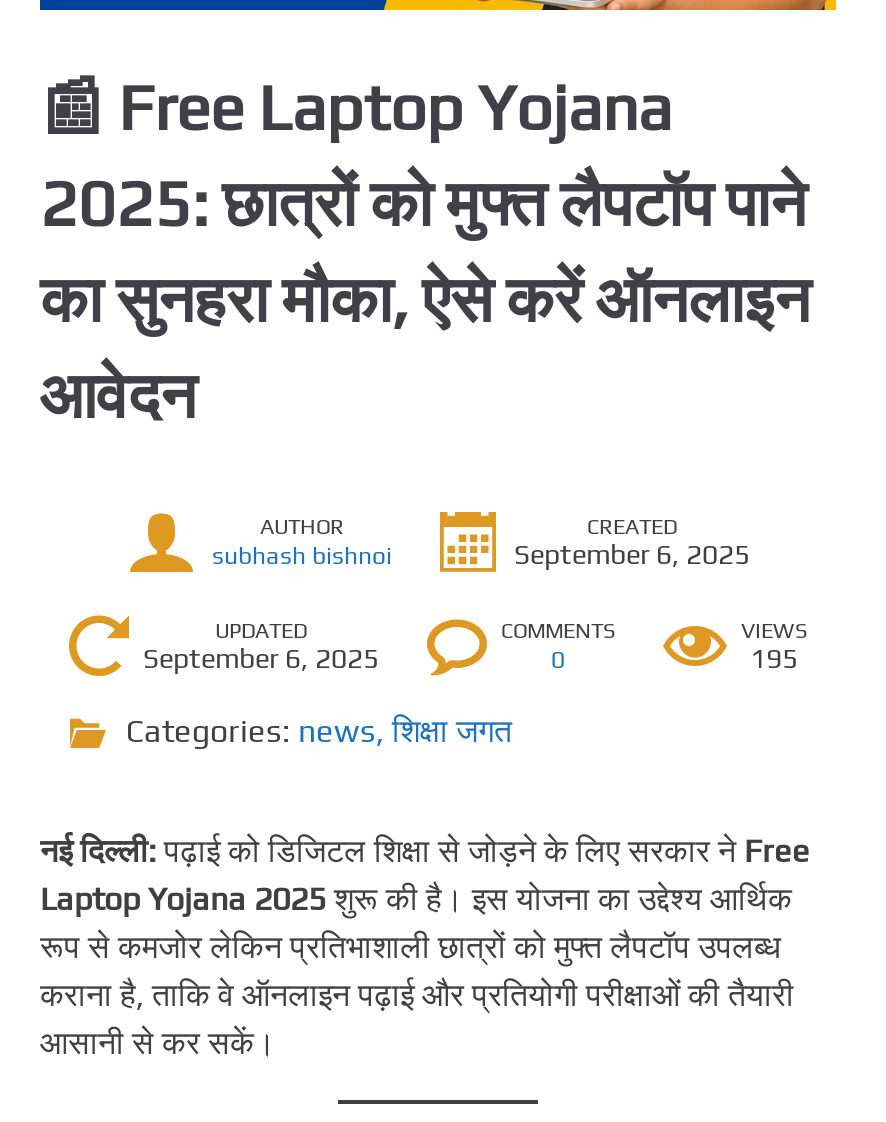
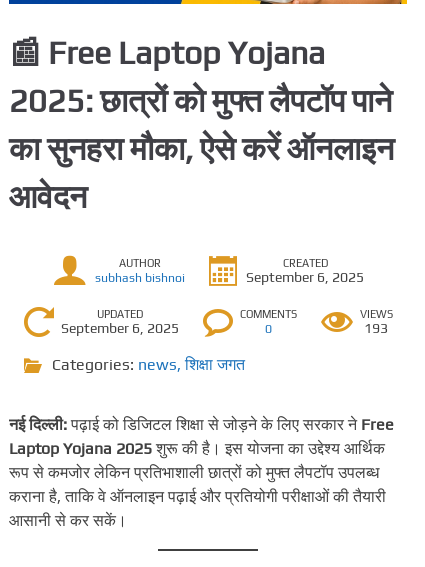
[750,641,798,673] 195 -> [364,320,388,336] 193

